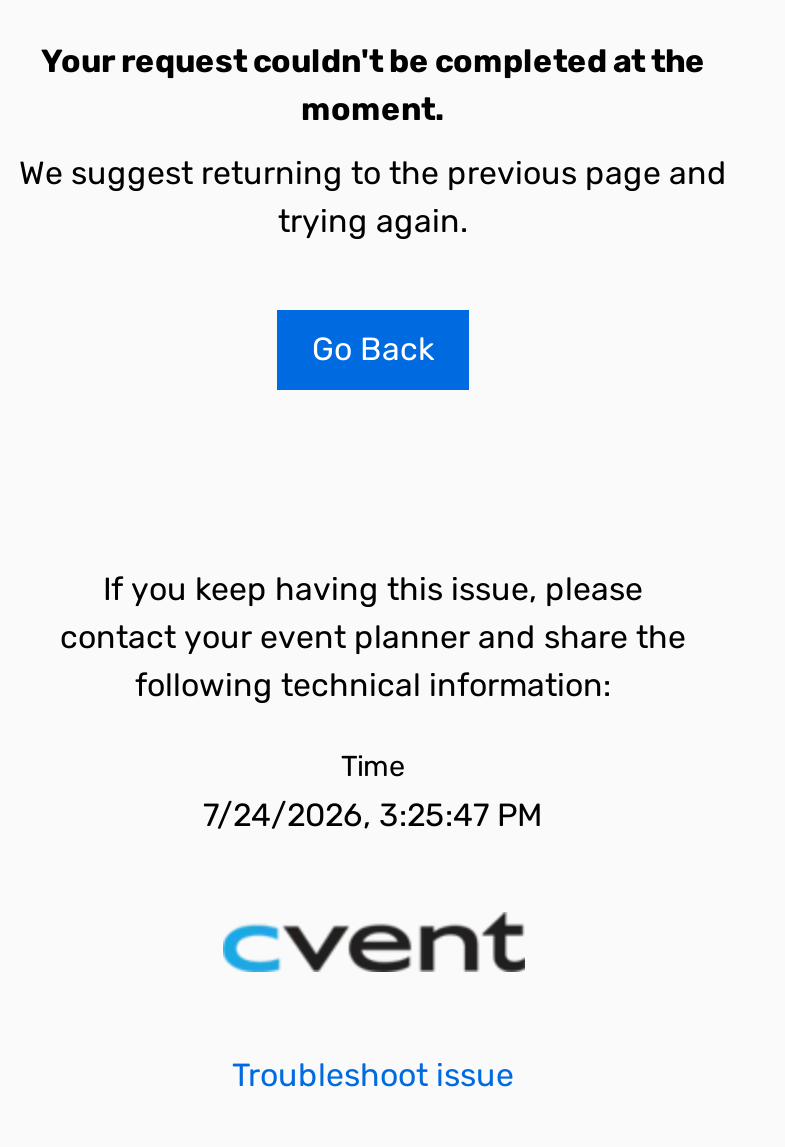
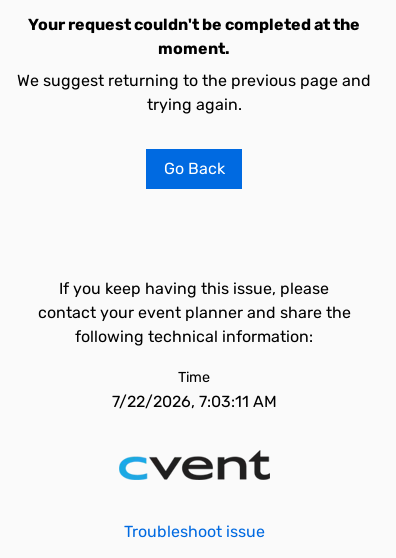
[203,796,543,834] 7/24/2026, 3:25:47 PM -> [111,392,276,411] 7/22/2026, 7:03:11 AM

